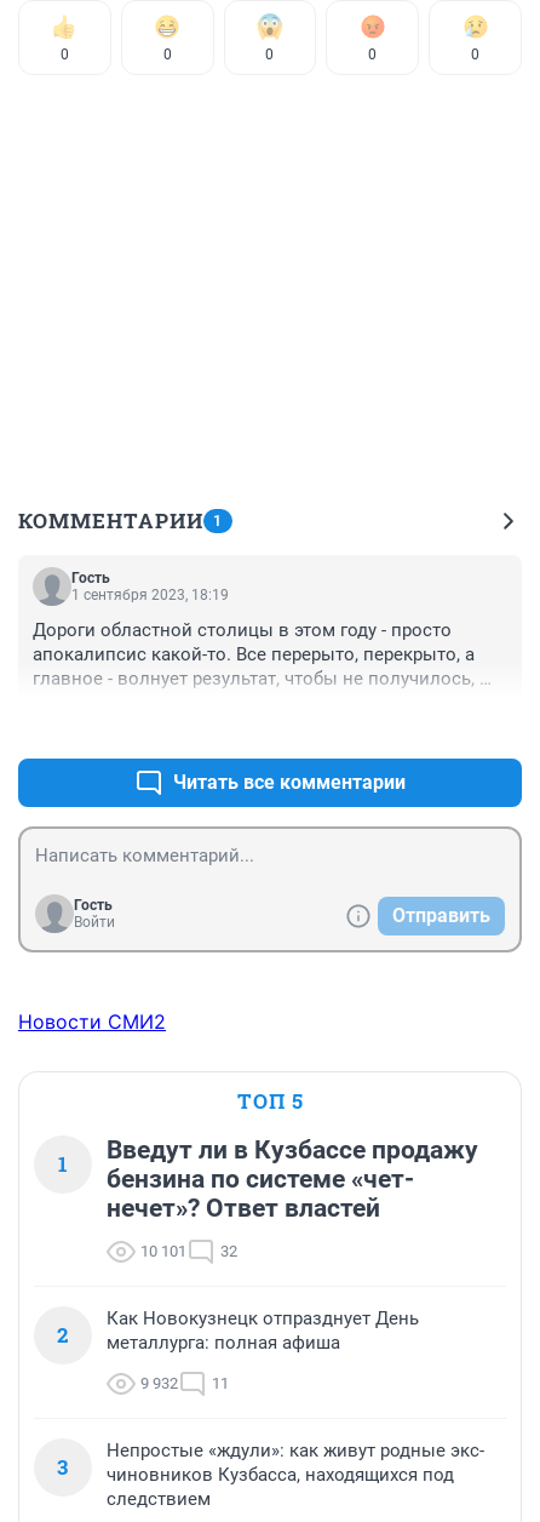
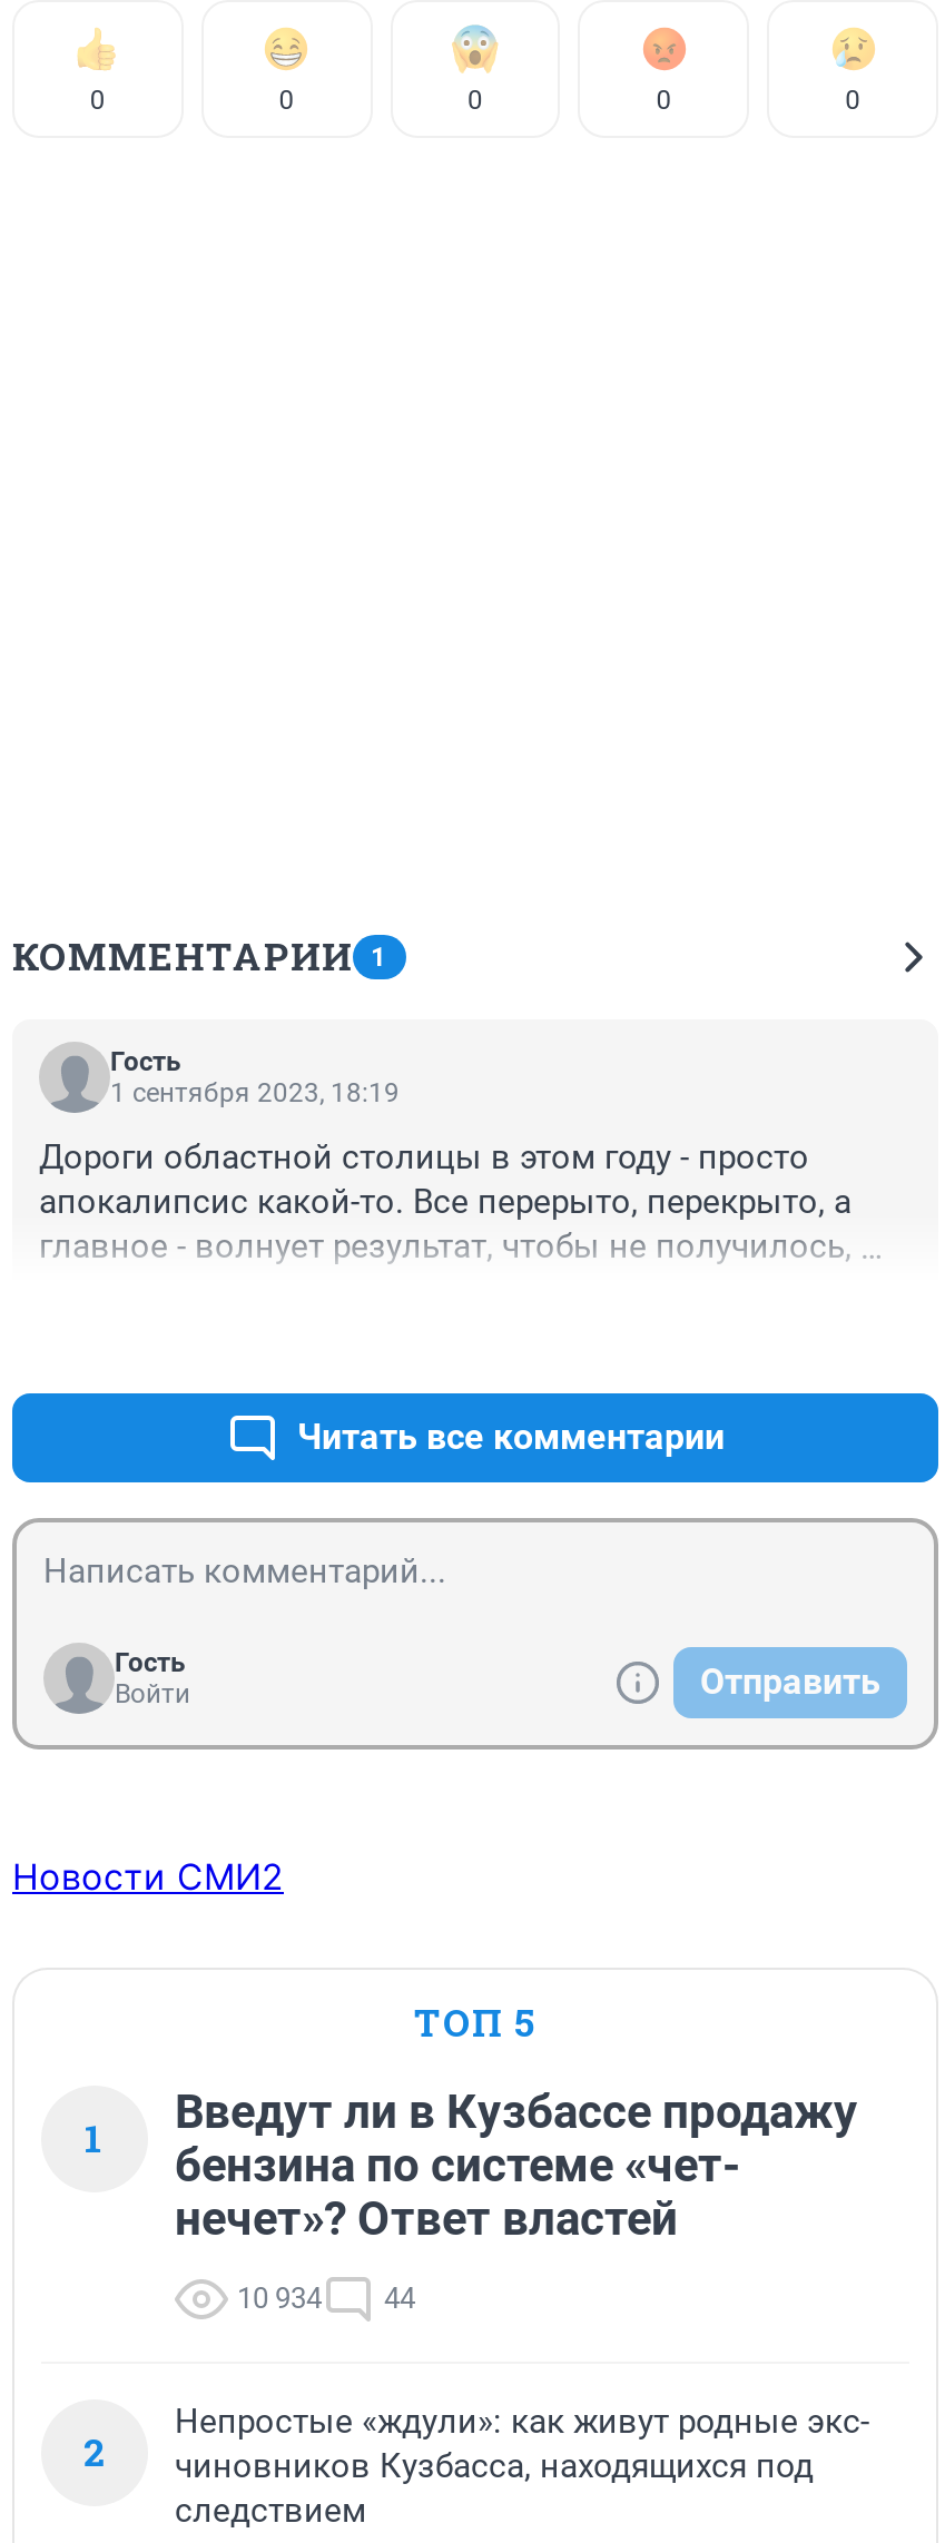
[140,1242,186,1261] 10 101 -> [237,2282,322,2316] 10 934
[220,1242,237,1261] 32 -> [384,2282,415,2316] 44
[57,1308,419,1481] Как Новокузнецк отпразднует День | металлурга: полная афиша | 9 932 | 11 | 3 -> none

